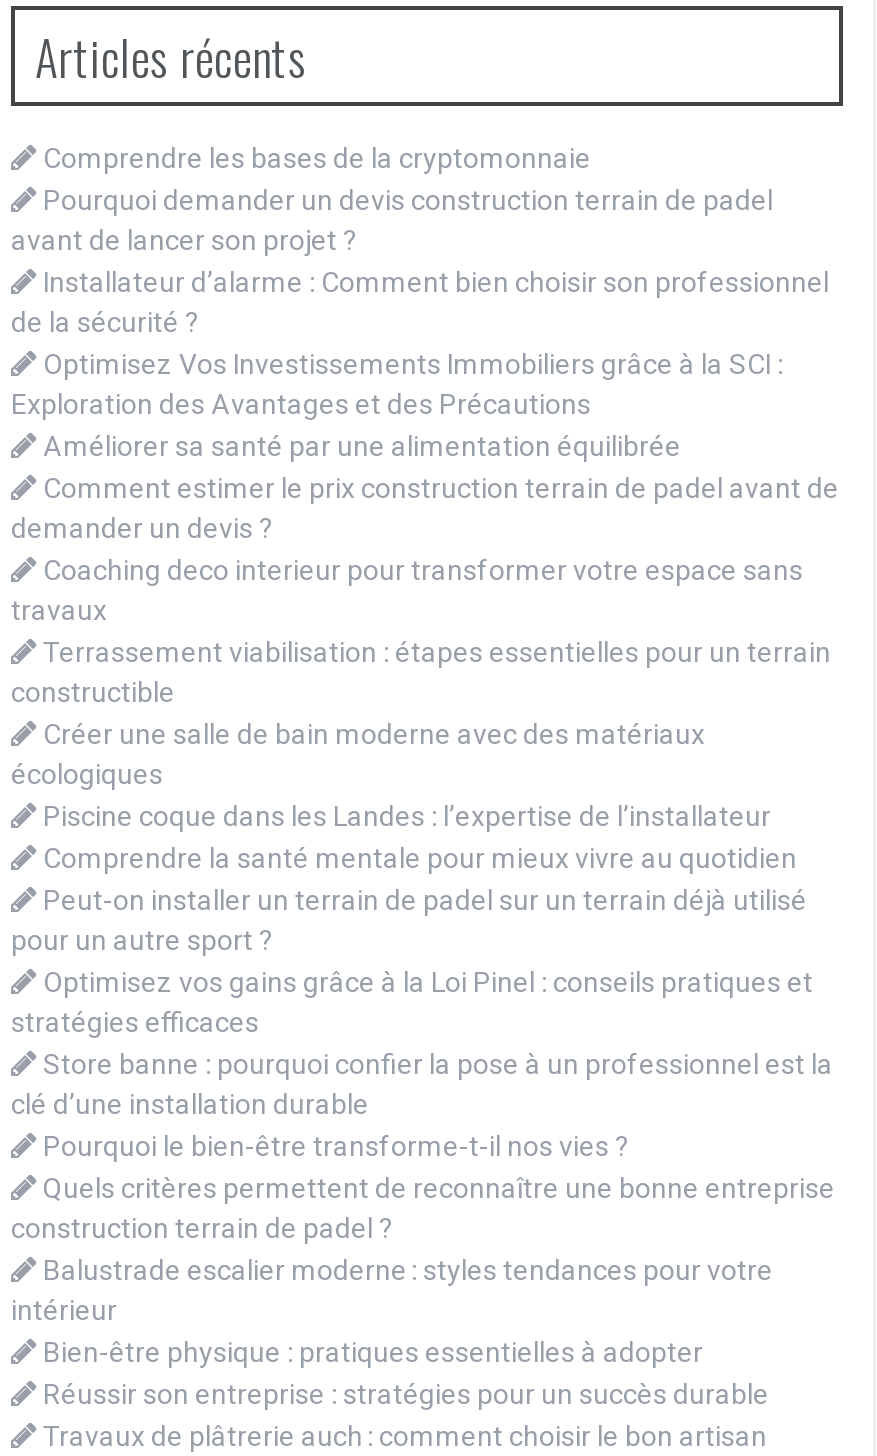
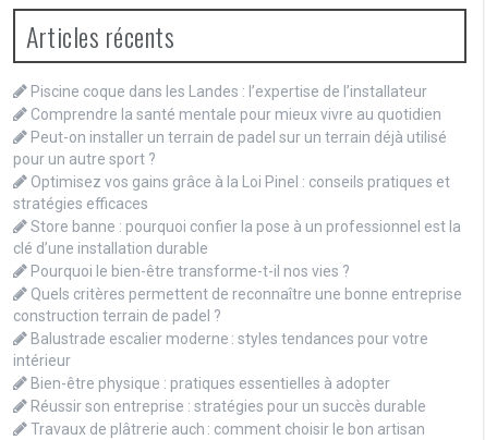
[11,141,839,789] Comprendre les bases de la cryptomonnaie | Pourquoi demander un devis construction terrain de padel | avant de lancer son projet ? | Installateur d’alarme : Comment bien choisir son professionnel | de la sécurité ? | Optimisez Vos Investissements Immobiliers grâce à la SCI : | Exploration des Avantages et des Précautions | Améliorer sa santé par une alimentation équilibrée | Comment estimer le prix construction terrain de padel avant de | demander un devis ? | Coaching deco interieur pour transformer votre espace sans | travaux | Terrassement viabilisation : étapes essentielles pour un terrain | constructible | Créer une salle de bain moderne avec des matériaux | écologiques -> none

